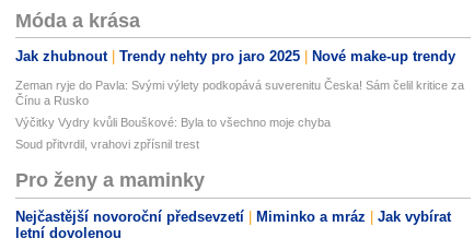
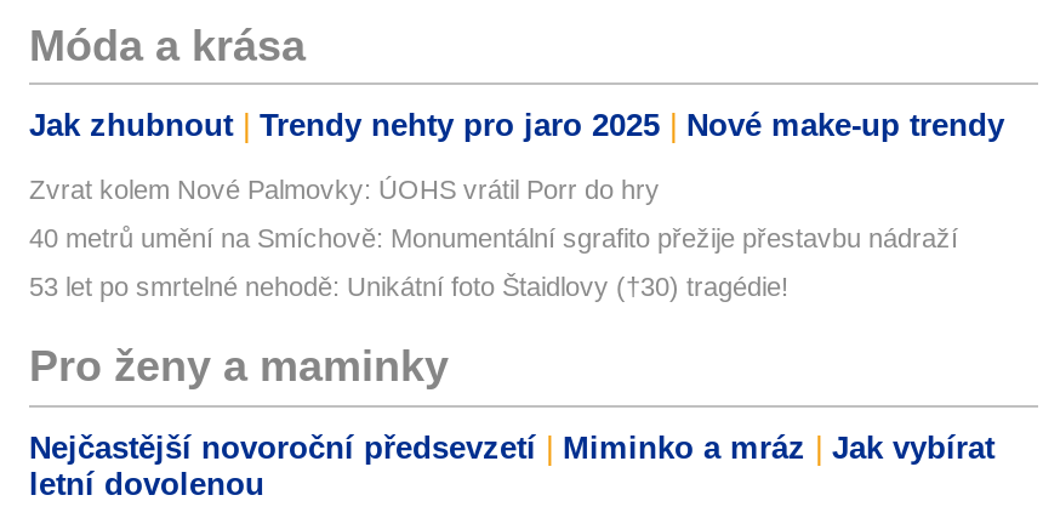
[15,79,464,107] Zeman ryje do Pavla: Svými výlety podkopává suverenitu Česka! Sám čelil kritice za | Čínu a Rusko -> [29,176,660,205] Zvrat kolem Nové Palmovky: ÚOHS vrátil Porr do hry
[15,116,331,129] Výčitky Vydry kvůli Bouškové: Byla to všechno moje chyba -> [29,224,958,253] 40 metrů umění na Smíchově: Monumentální sgrafito přežije přestavbu nádraží
[15,138,199,151] Soud přitvrdil, vrahovi zpřísnil trest -> [29,273,788,302] 53 let po smrtelné nehodě: Unikátní foto Štaidlovy (†30) tragédie!

